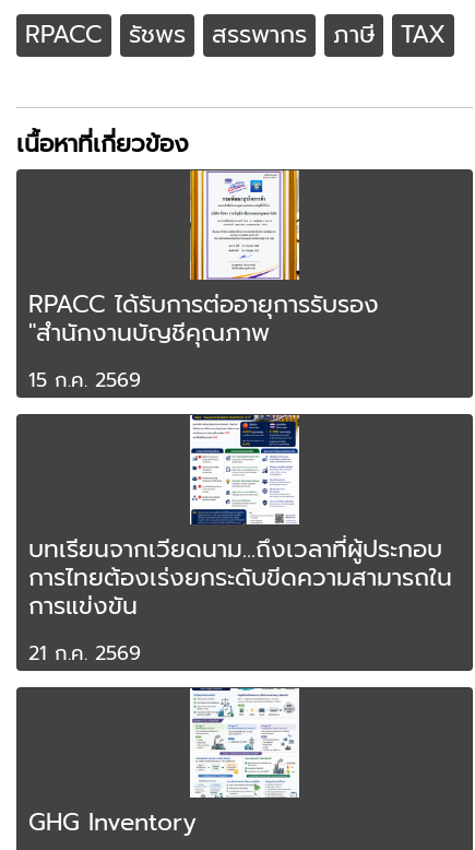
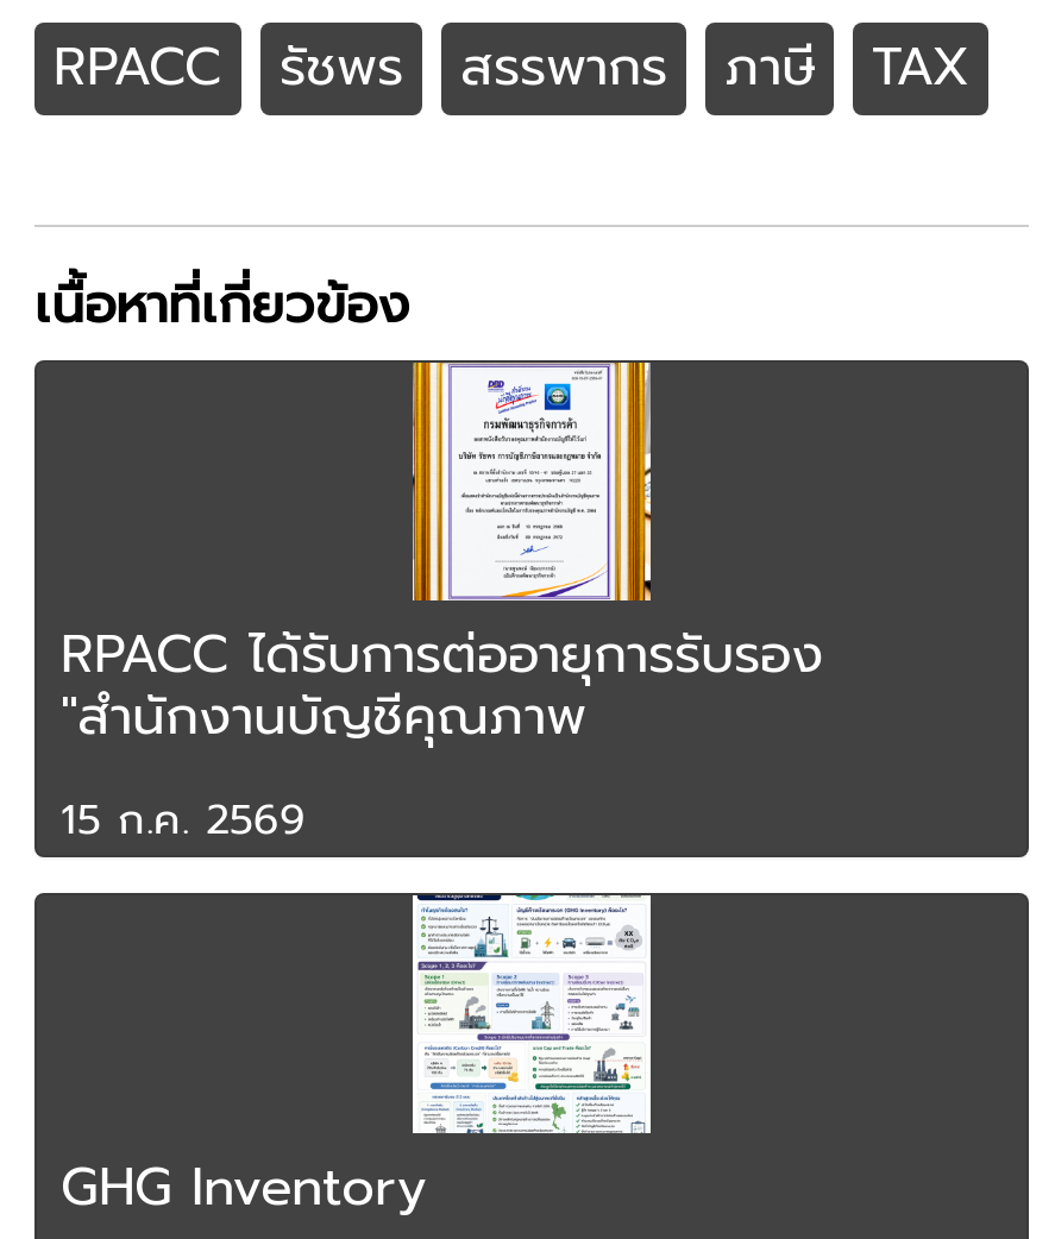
[28,414,452,667] [image] | บทเรียนจากเวียดนาม...ถึงเวลาที่ผู้ประกอบ | การไทยต้องเร่งยกระดับขีดความสามารถใน | การแข่งขัน | 21 ก.ค. 2569 -> none

